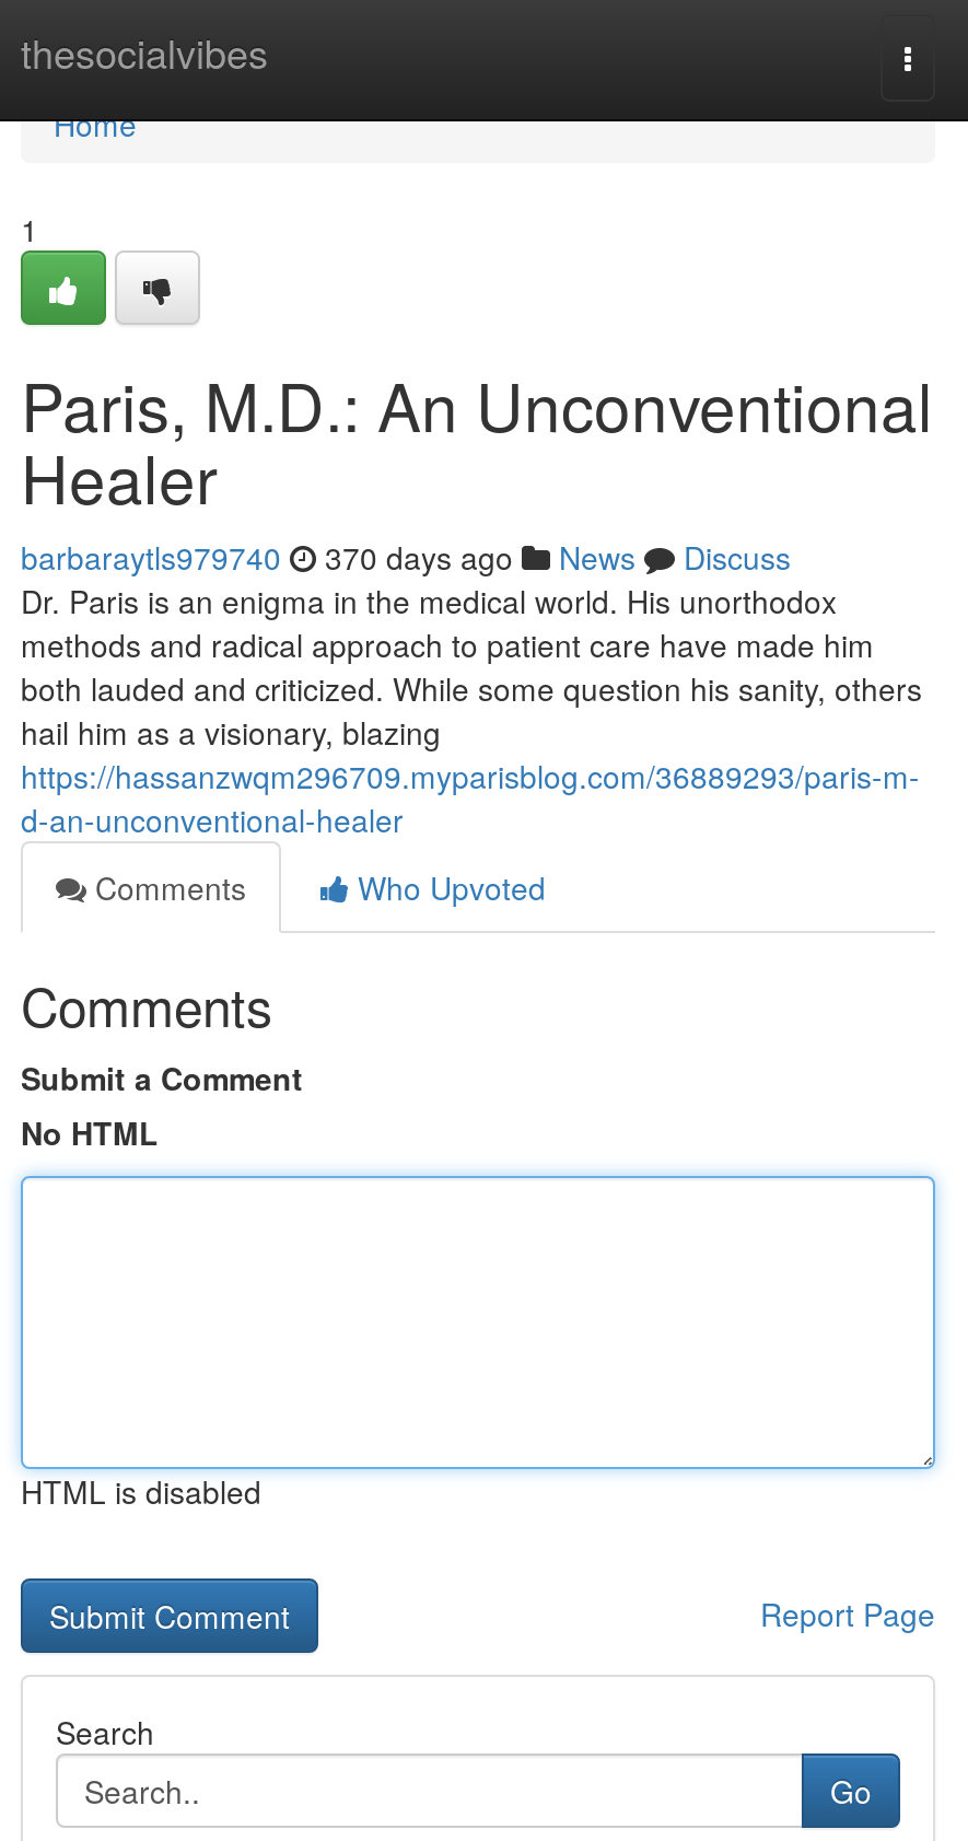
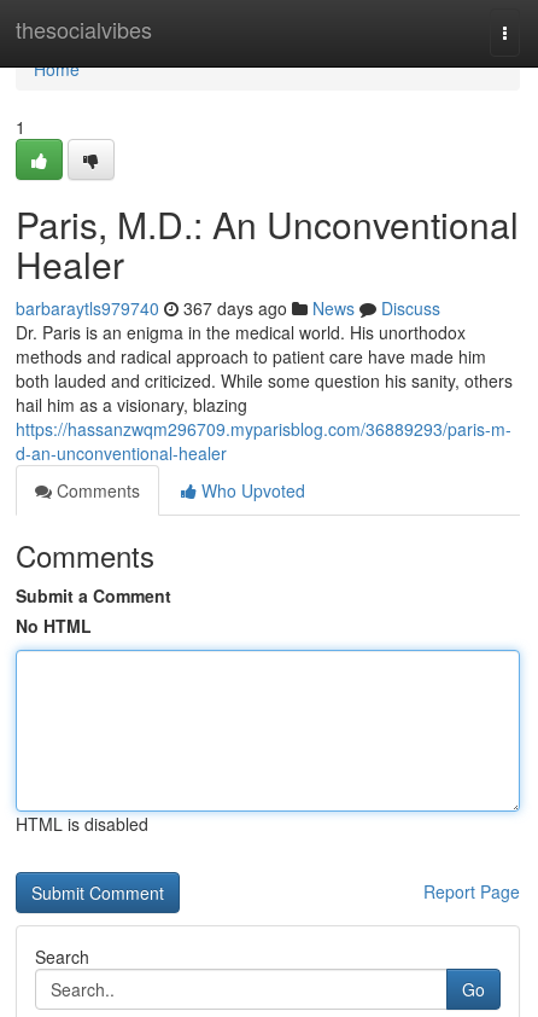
[21,535,791,579] barbaraytls979740 370 days ago News Discuss -> [16,296,440,320] barbaraytls979740 367 days ago News Discuss

